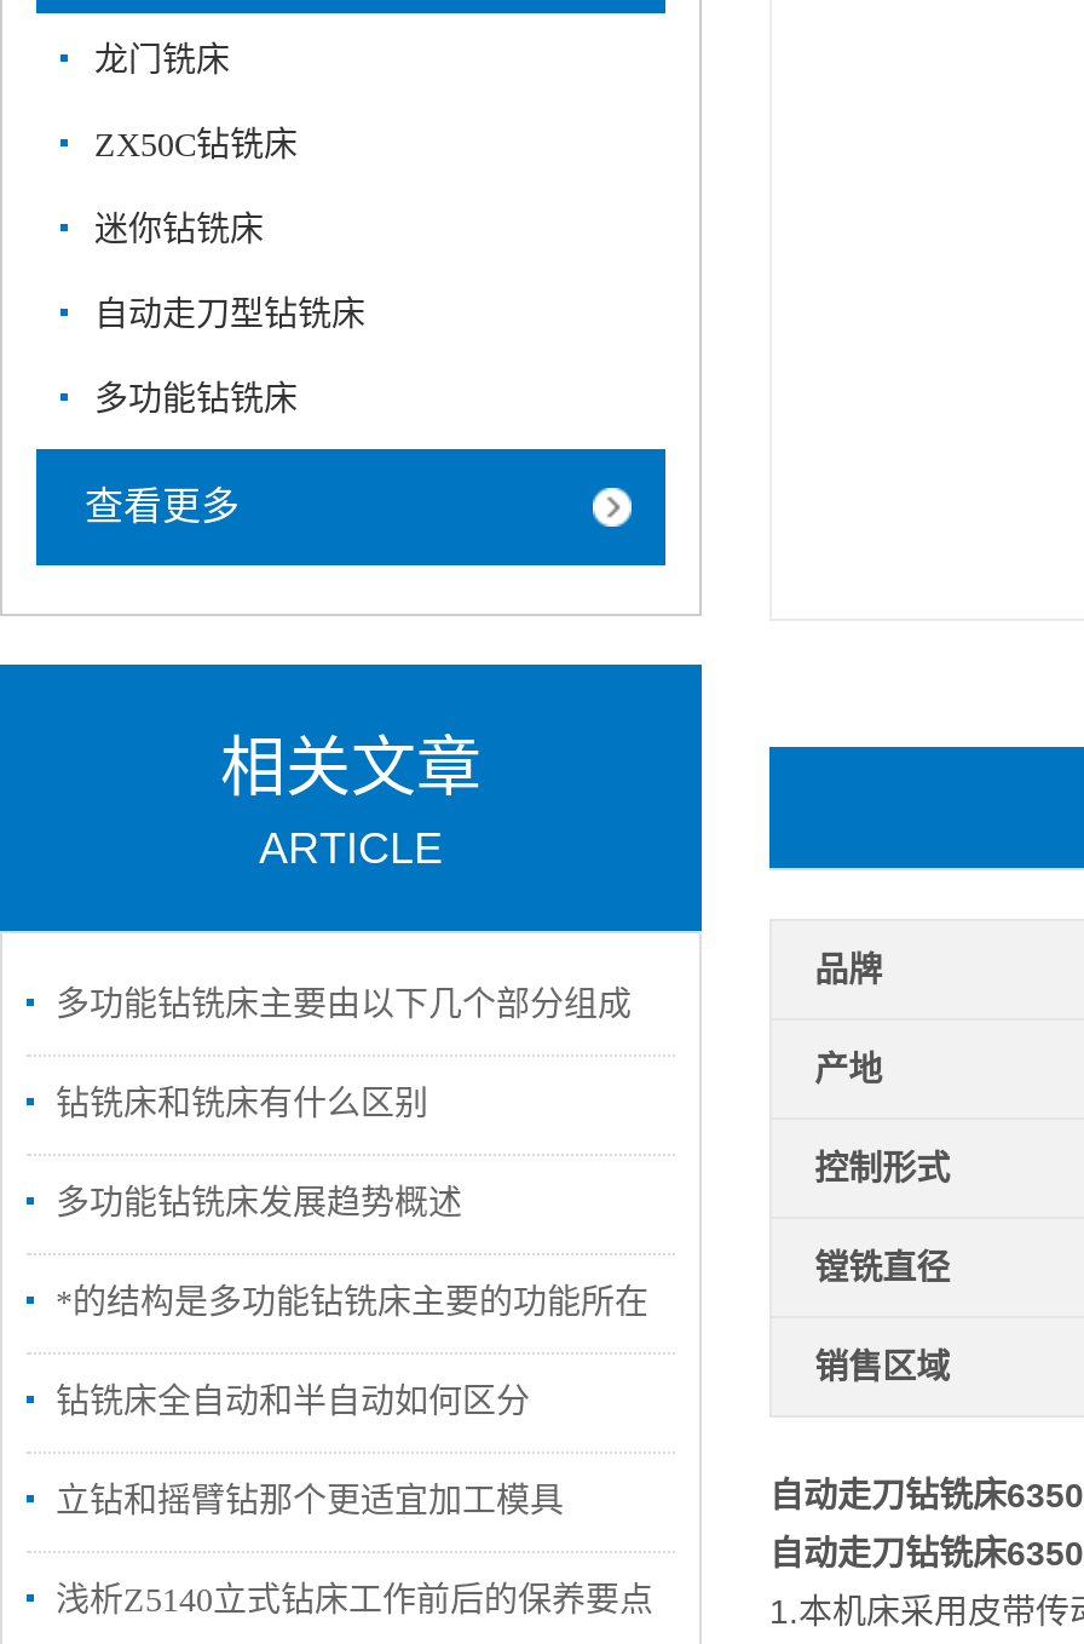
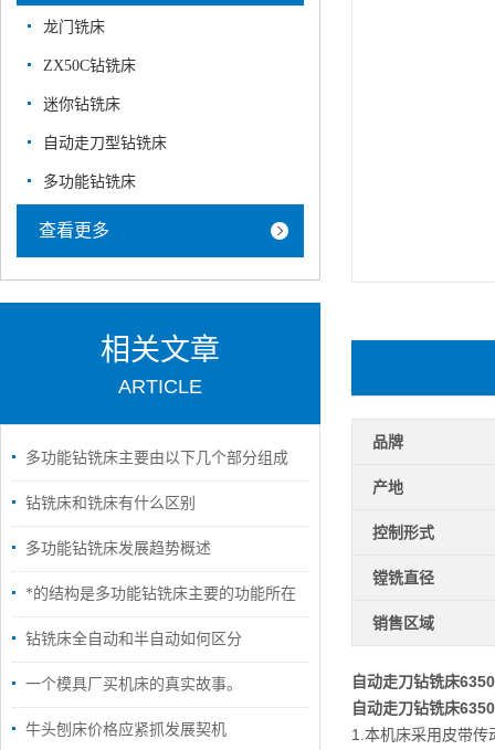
[56,1483,564,1519] 立钻和摇臂钻那个更适宜加工模具 -> [25,676,242,693] 一个模具厂买机床的真实故事。
[56,1582,653,1619] 浅析Z5140立式钻床工作前后的保养要点 -> [25,721,227,738] 牛头刨床价格应紧抓发展契机

